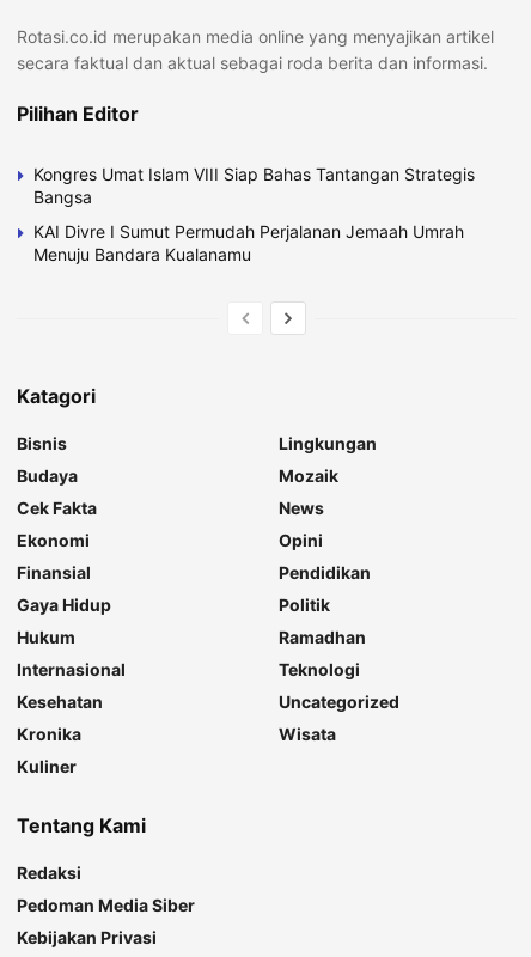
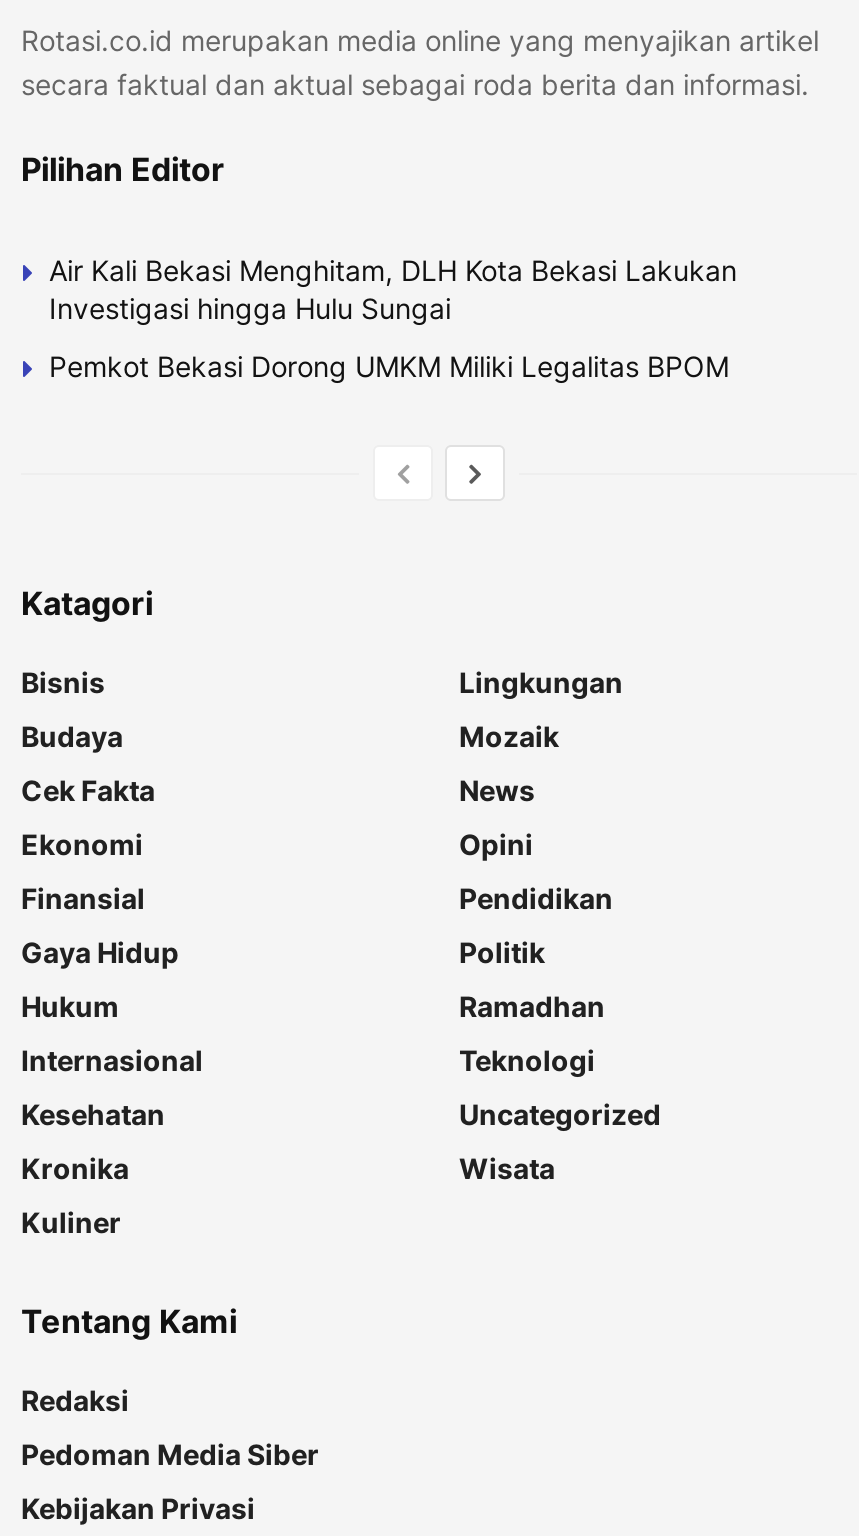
[33,164,475,207] Kongres Umat Islam VIII Siap Bahas Tantangan Strategis | Bangsa -> [49,254,737,326] Air Kali Bekasi Menghitam, DLH Kota Bekasi Lakukan | Investigasi hingga Hulu Sungai
[33,222,464,265] KAI Divre I Sumut Permudah Perjalanan Jemaah Umrah | Menuju Bandara Kualanamu -> [49,350,729,384] Pemkot Bekasi Dorong UMKM Miliki Legalitas BPOM

